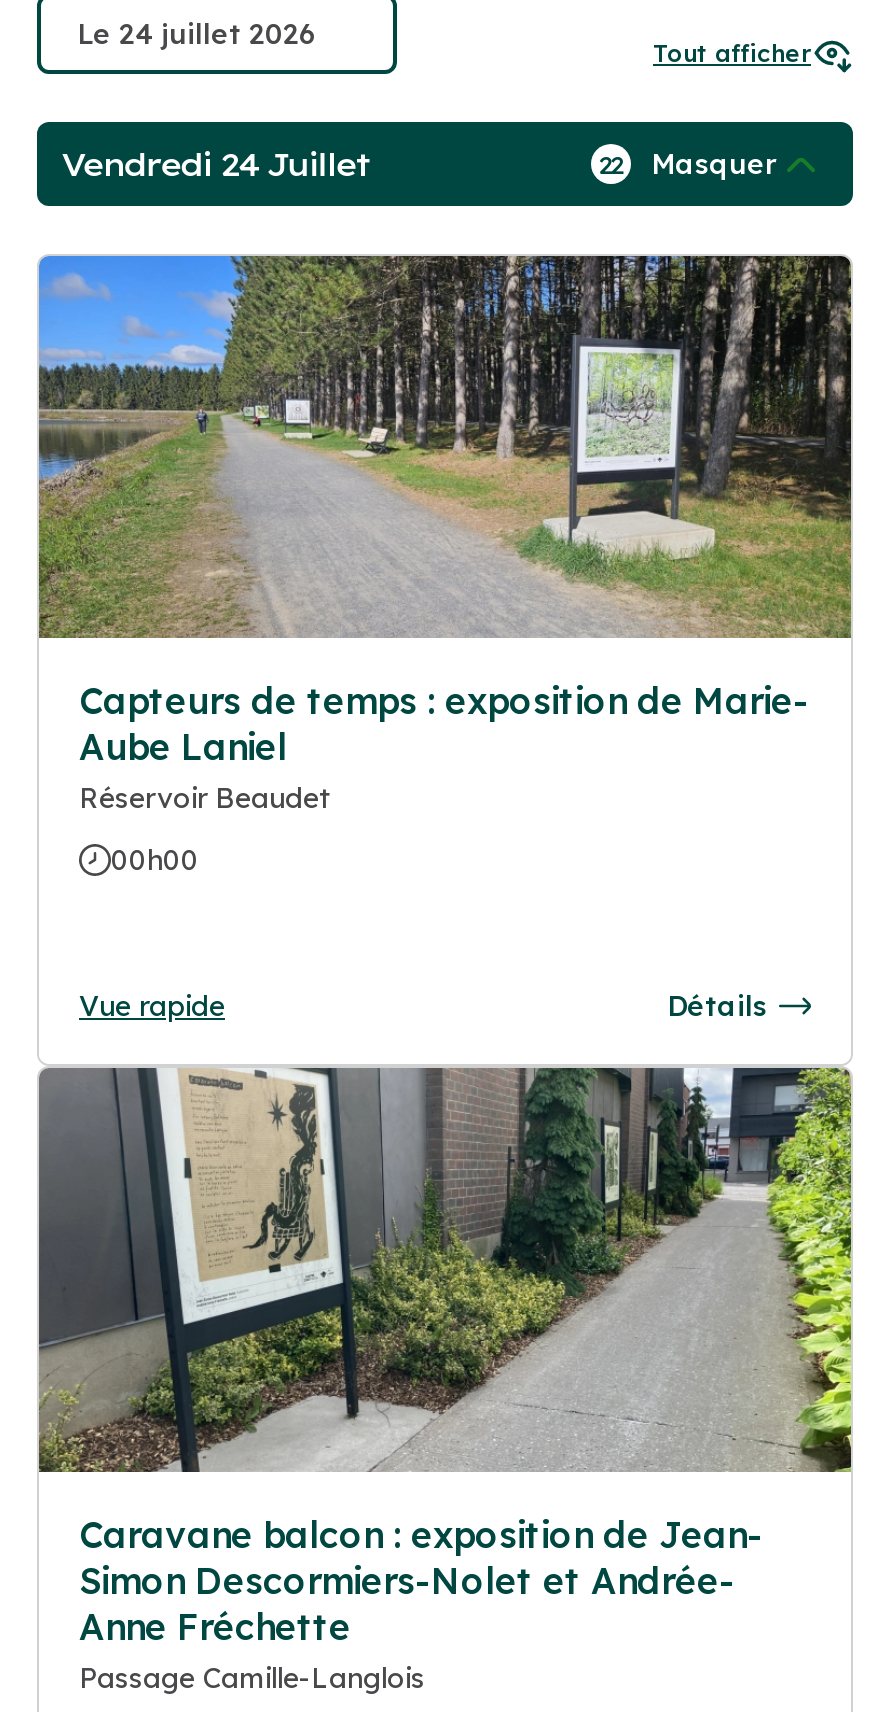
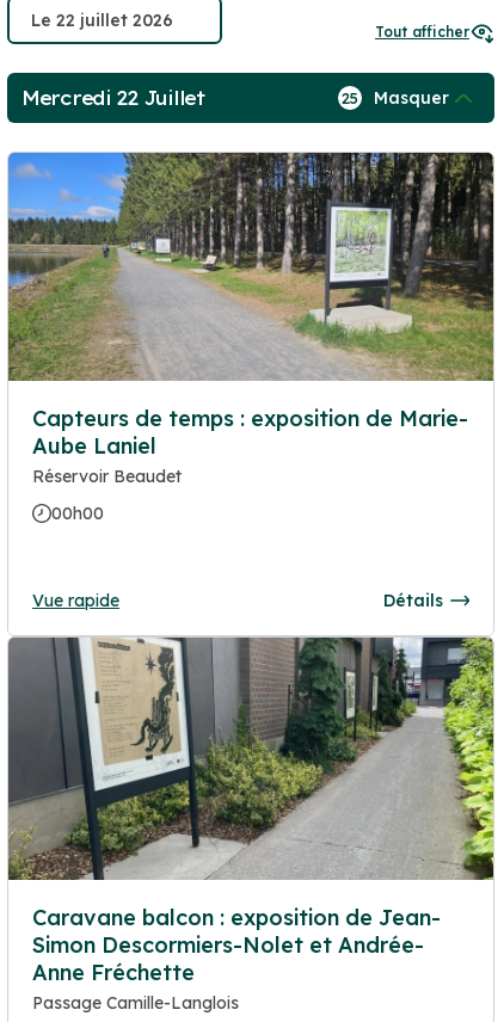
[61,144,370,184] Vendredi 24 Juillet -> [21,86,205,110] Mercredi 22 Juillet
[599,146,777,182] 22 Masquer -> [342,87,449,109] 25 Masquer

